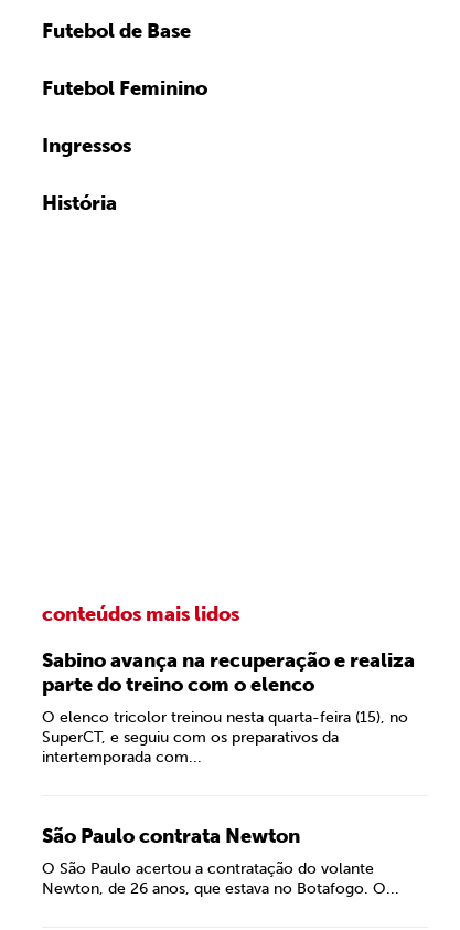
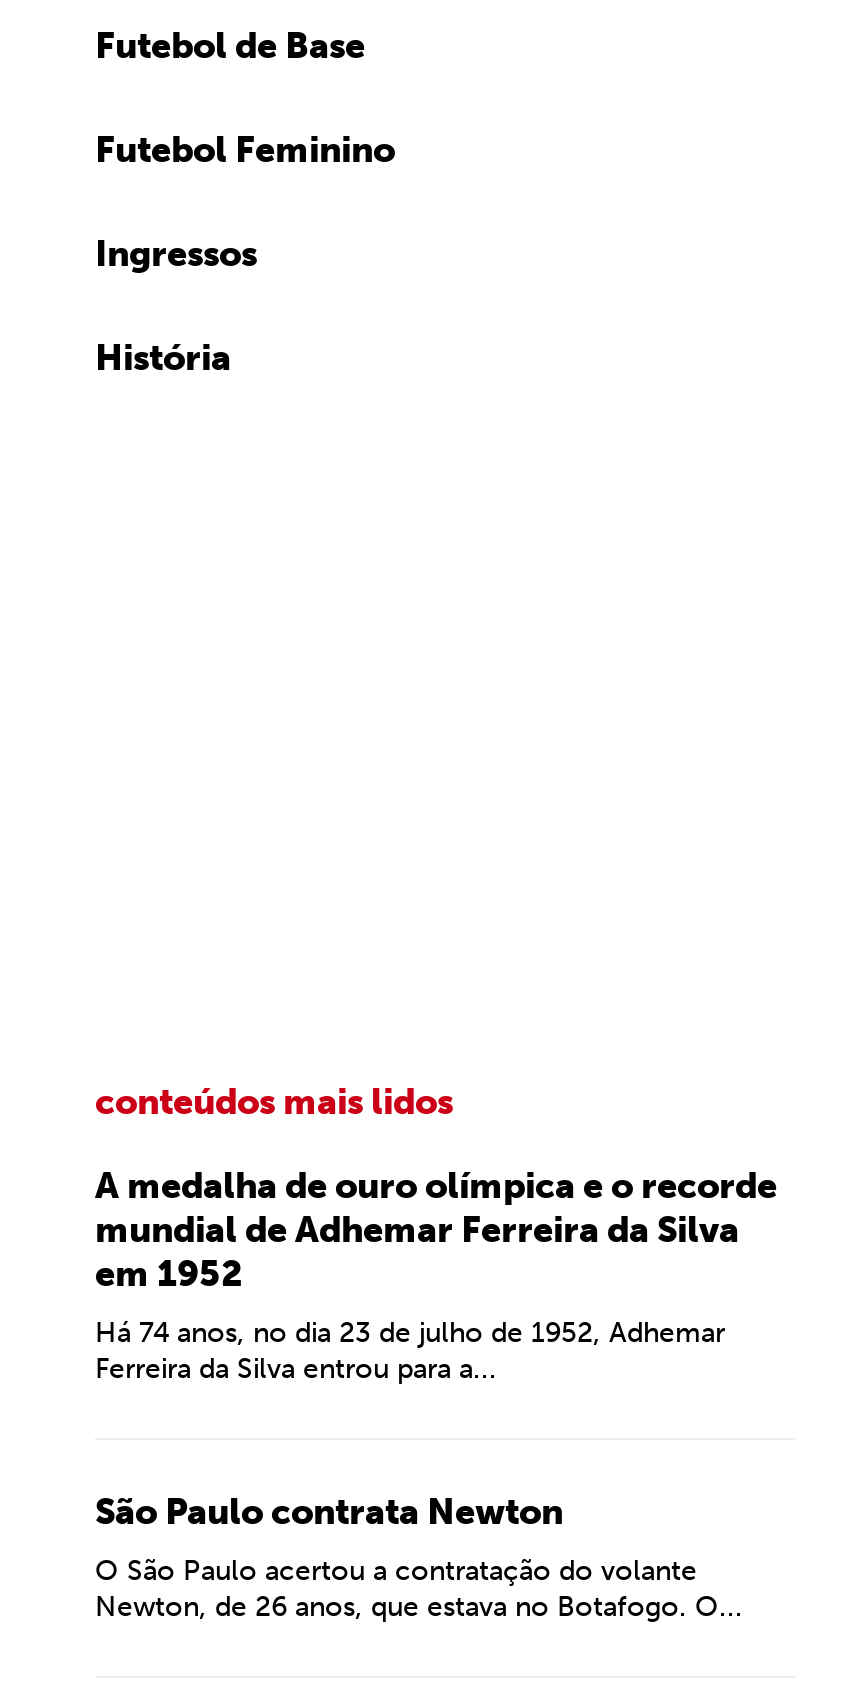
[42,648,415,697] Sabino avança na recuperação e realiza | parte do treino com o elenco -> [95,1164,777,1296] A medalha de ouro olímpica e o recorde | mundial de Adhemar Ferreira da Silva | em 1952
[42,708,408,767] O elenco tricolor treinou nesta quarta-feira (15), no | SuperCT, e seguiu com os preparativos da | intertemporada com... -> [95,1316,725,1386] Há 74 anos, no dia 23 de julho de 1952, Adhemar | Ferreira da Silva entrou para a...

